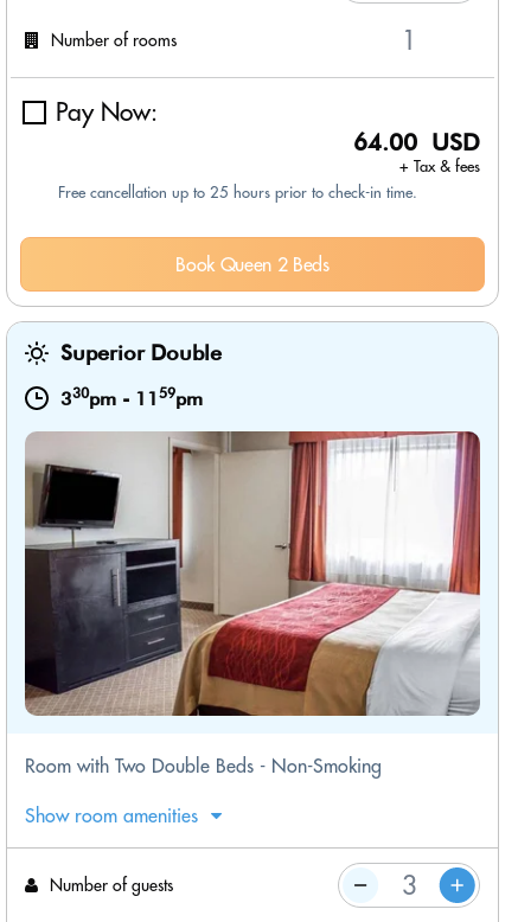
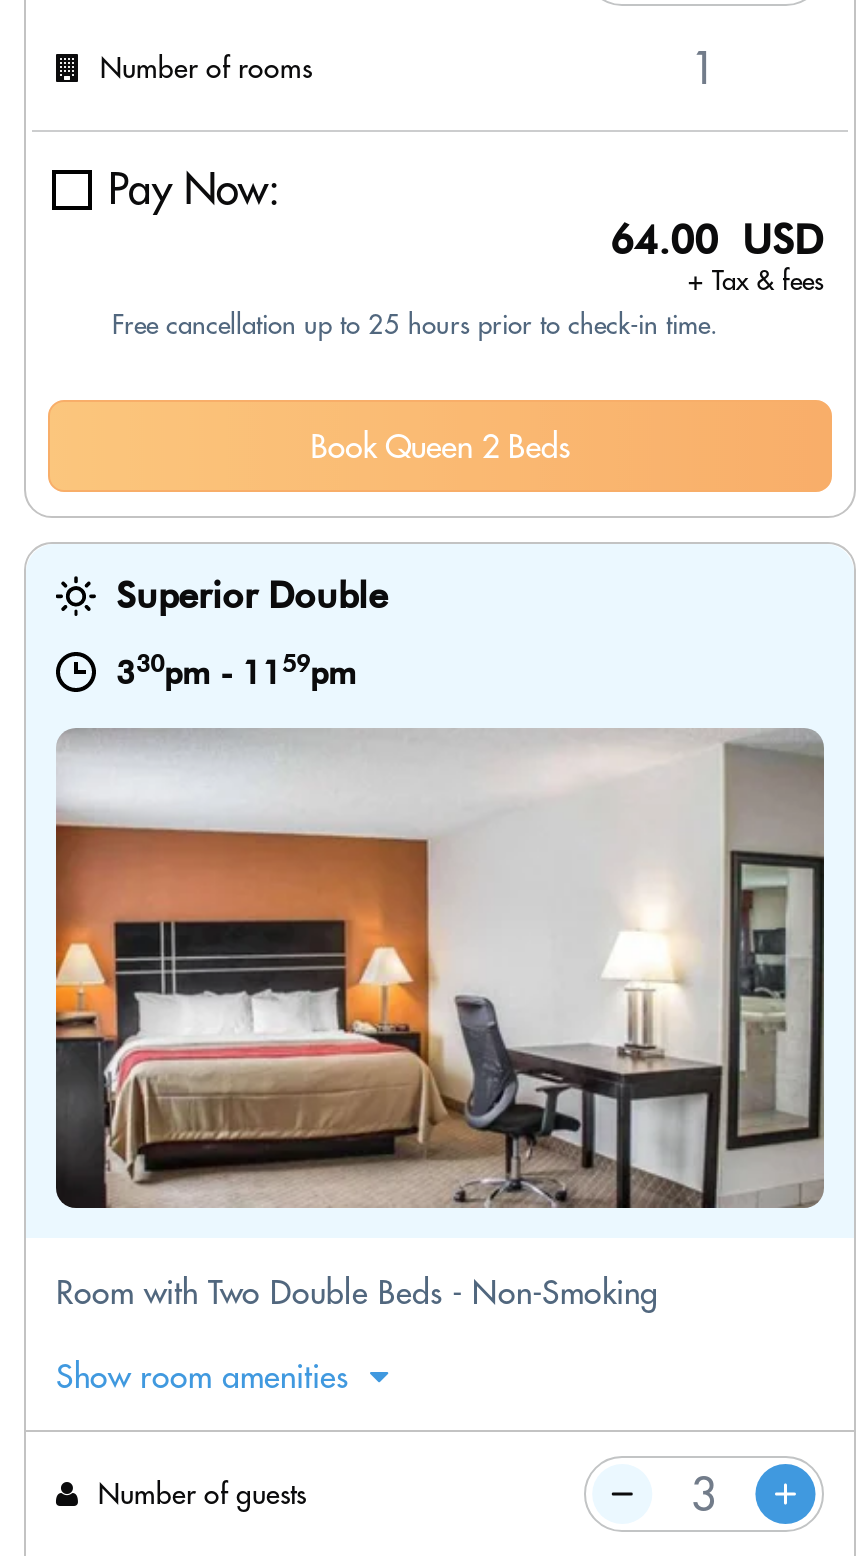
[24,431,481,717] [image] -> [54,730,826,1208] [image]

